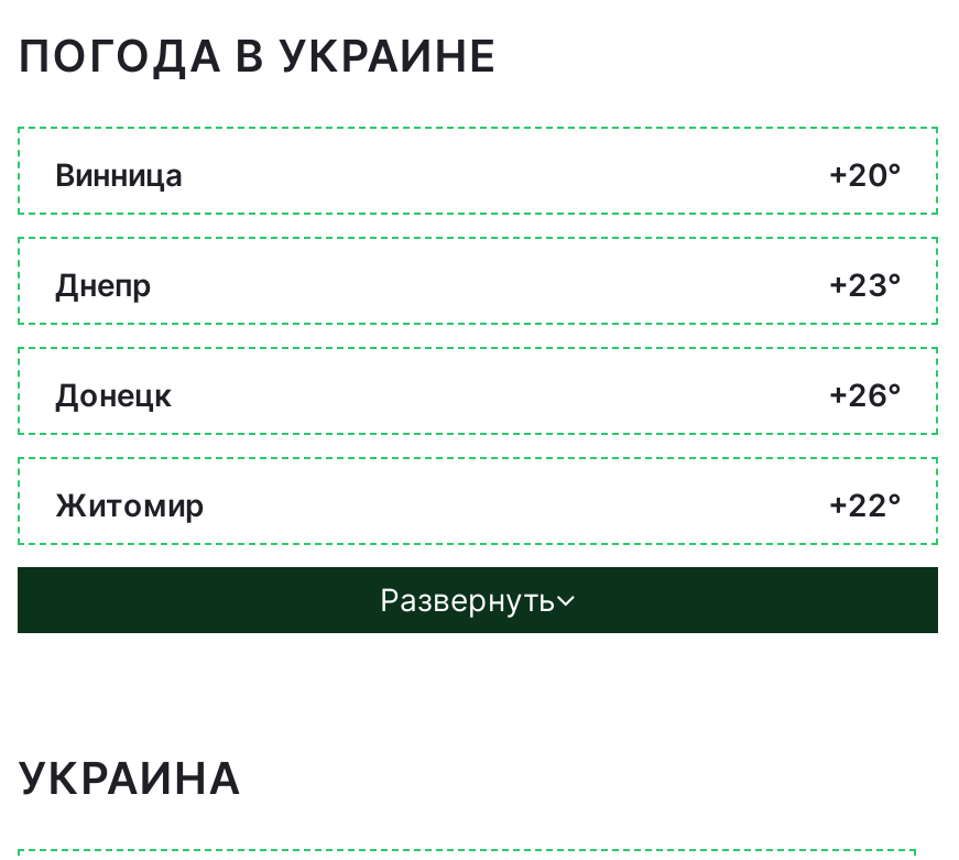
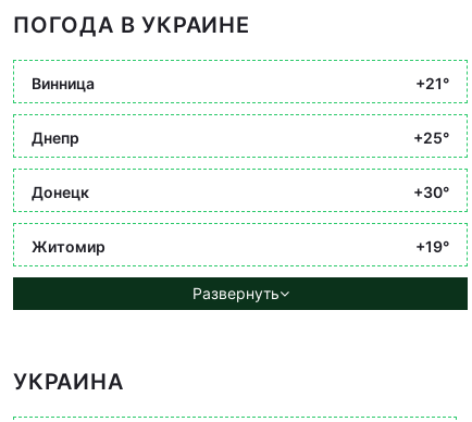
[828,154,901,192] +20° -> [415,73,449,92] +21°
[828,264,901,302] +23° -> [413,128,449,146] +25°
[828,374,901,412] +26° -> [413,182,449,201] +30°
[828,485,901,522] +22° -> [415,237,449,255] +19°

